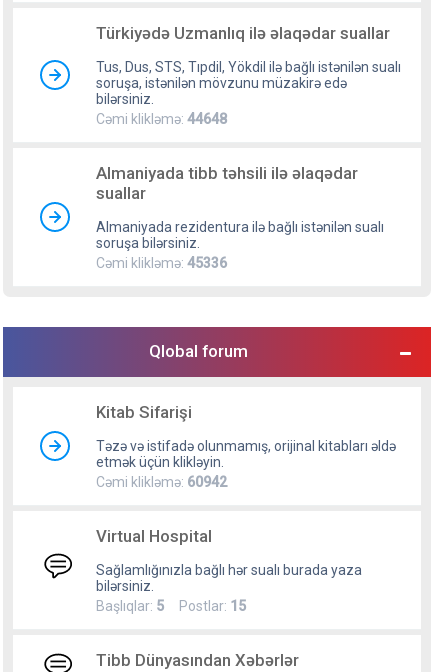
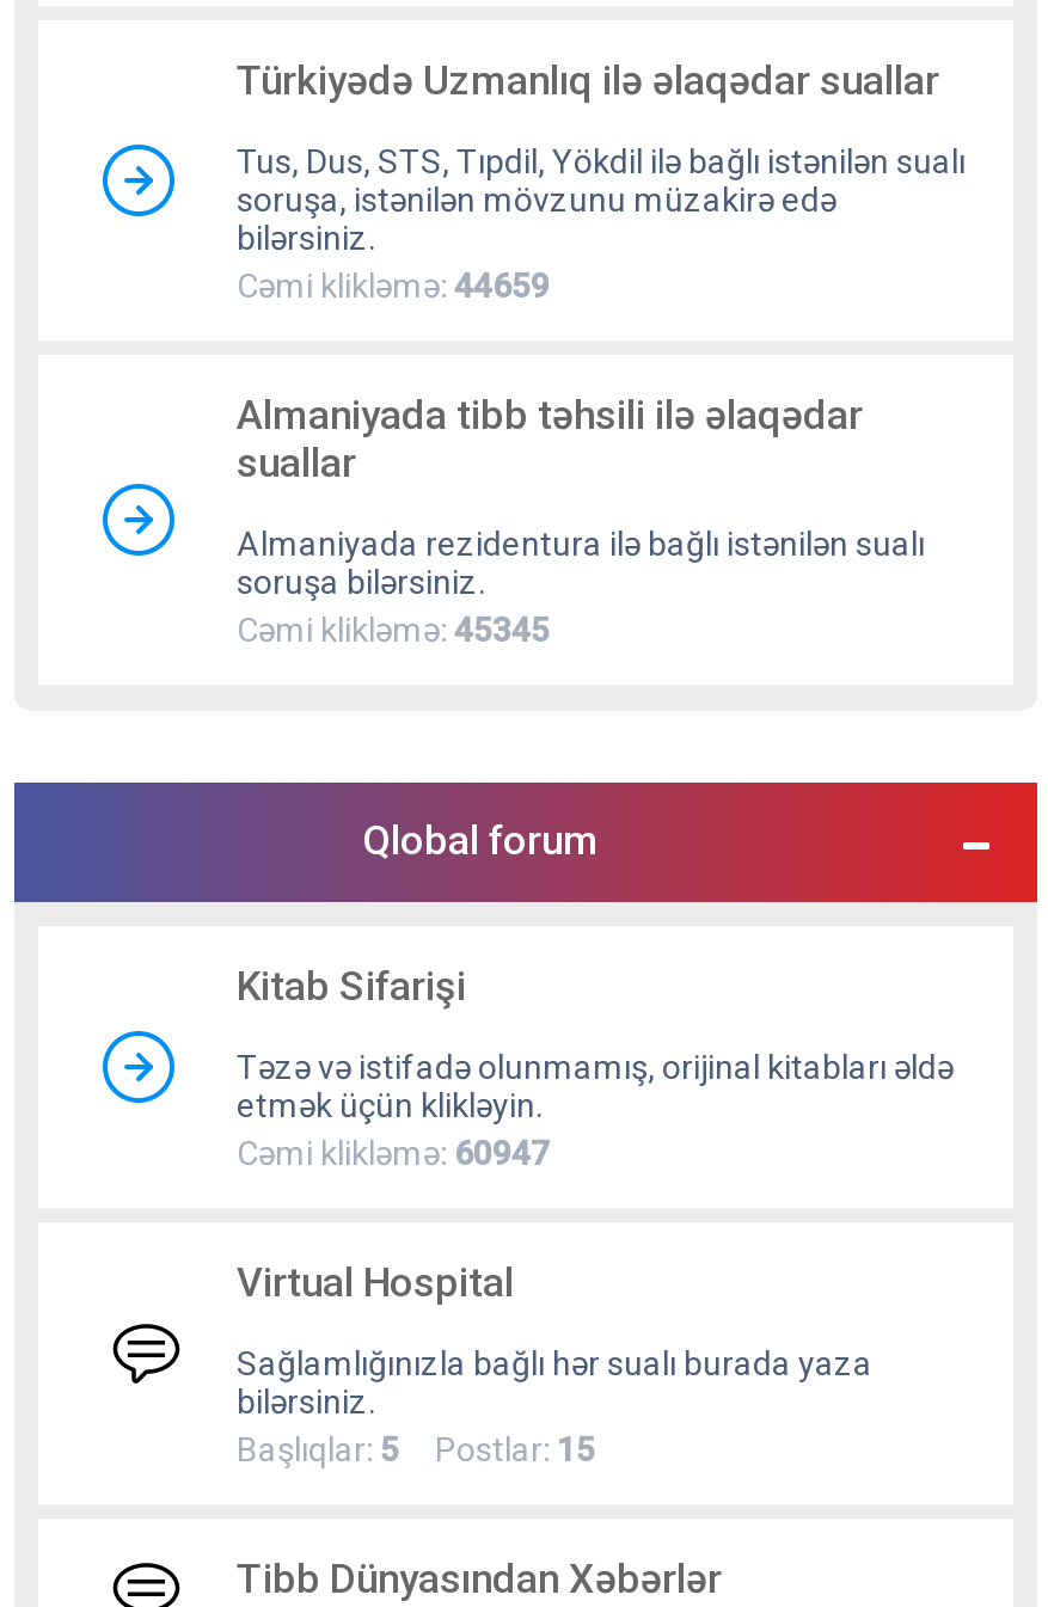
[96,111,227,127] Cəmi klikləmə: 44648 -> [237,266,550,305] Cəmi klikləmə: 44659
[96,255,227,271] Cəmi klikləmə: 45336 -> [237,611,550,649] Cəmi klikləmə: 45345
[96,474,227,490] Cəmi klikləmə: 60942 -> [237,1134,550,1172] Cəmi klikləmə: 60947

